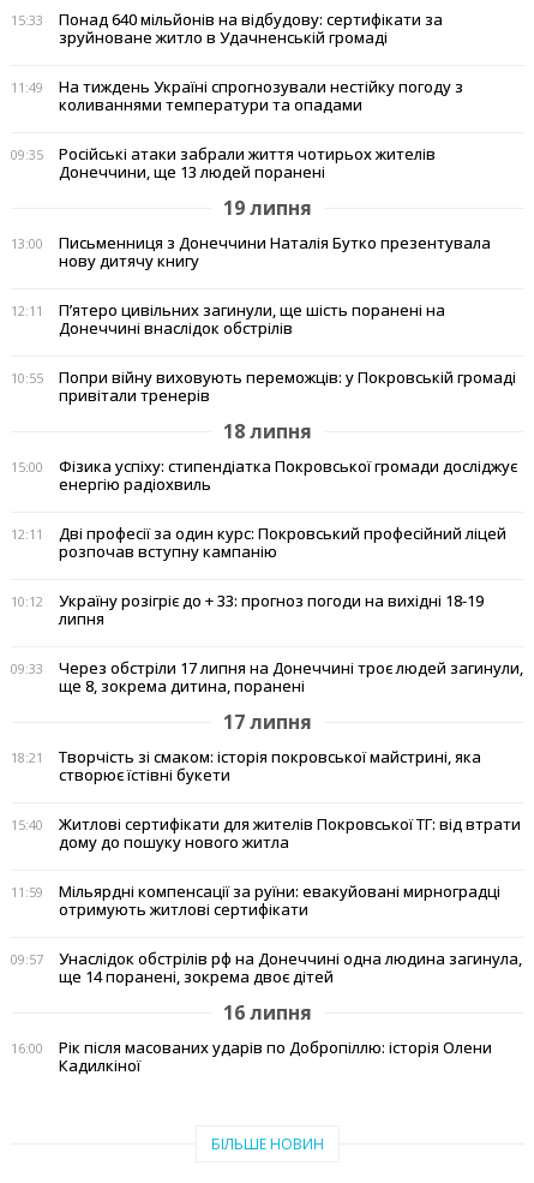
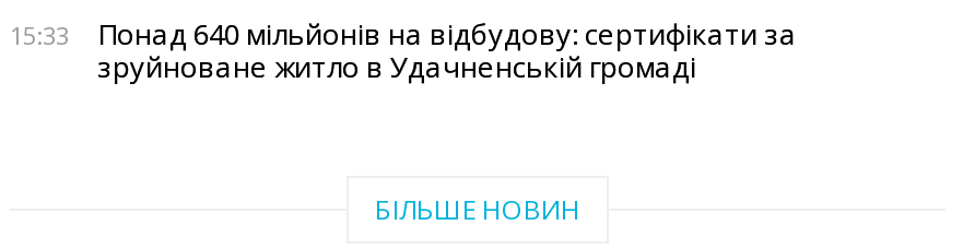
[11,76,523,1076] 11:49 | На тиждень Україні спрогнозували нестійку погоду з | коливаннями температури та опадами | 09:35 | Російські атаки забрали життя чотирьох жителів | Донеччини, ще 13 людей поранені | 19 липня | 13:00 | Письменниця з Донеччини Наталія Бутко презентувала | нову дитячу книгу | 12:11 | П’ятеро цивільних загинули, ще шість поранені на | Донеччині внаслідок обстрілів | 10:55 | Попри війну виховують переможців: у Покровській громаді | привітали тренерів | 18 липня | 15:00 | Фізика успіху: стипендіатка Покровської громади досліджує | енергію радіохвиль | 12:11 | Дві професії за один курс: Покровський професійний ліцей | розпочав вступну кампанію | 10:12 | Україну розігріє до + 33: прогноз погоди на вихідні 18-19 | липня | 09:33 | Через обстріли 17 липня на Донеччині троє людей загинули, | ще 8, зокрема дитина, поранені | 17 липня | 18:21 | Творчість зі смаком: історія покровської майстрині, яка | створює їстівні букети | 15:40 | Житлові сертифікати для жителів Покровської ТГ: від втрати | дому до пошуку нового житла | 11:59 | Мільярдні компенсації за руїни: евакуйовані мирноградці | отримують житлові сертифікати | 09:57 | Унаслідок обстрілів рф на Донеччині одна людина загинула, | ще 14 поранені, зокрема двоє дітей | 16 липня | 16:00 | Рік після масованих ударів по Добропіллю: історія Олени | Кадилкіної -> none

